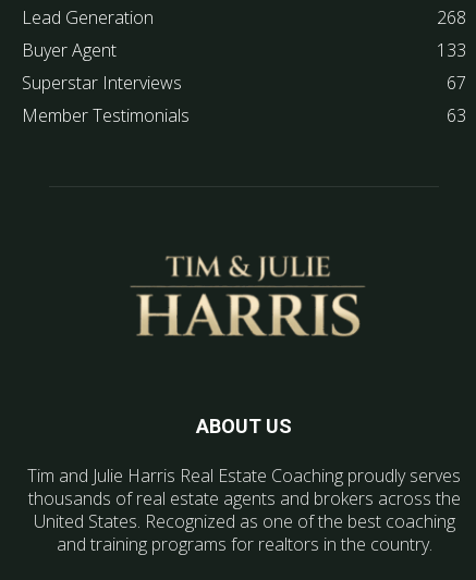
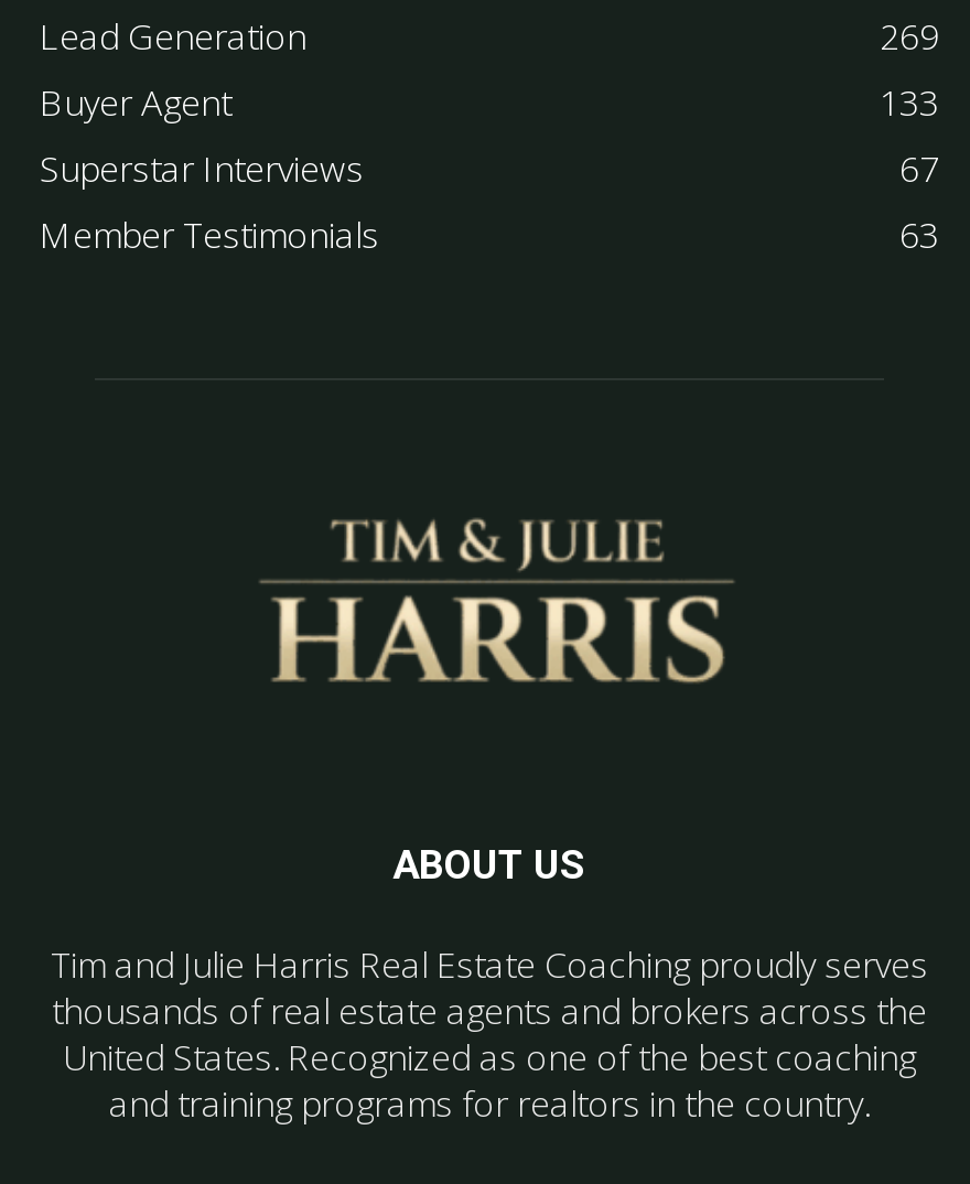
[437,6,466,30] 268 -> [880,11,939,60] 269

